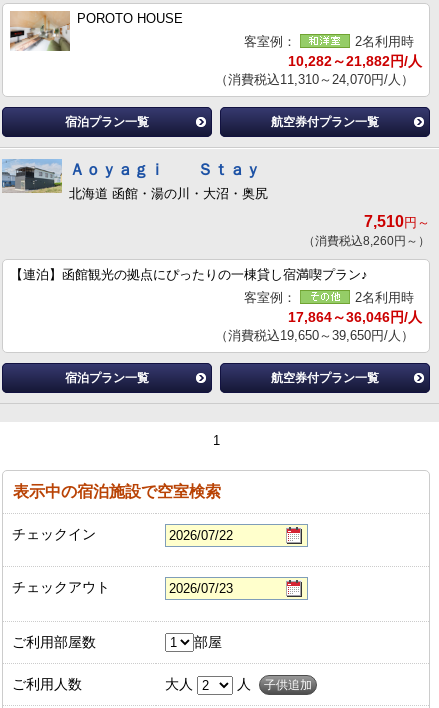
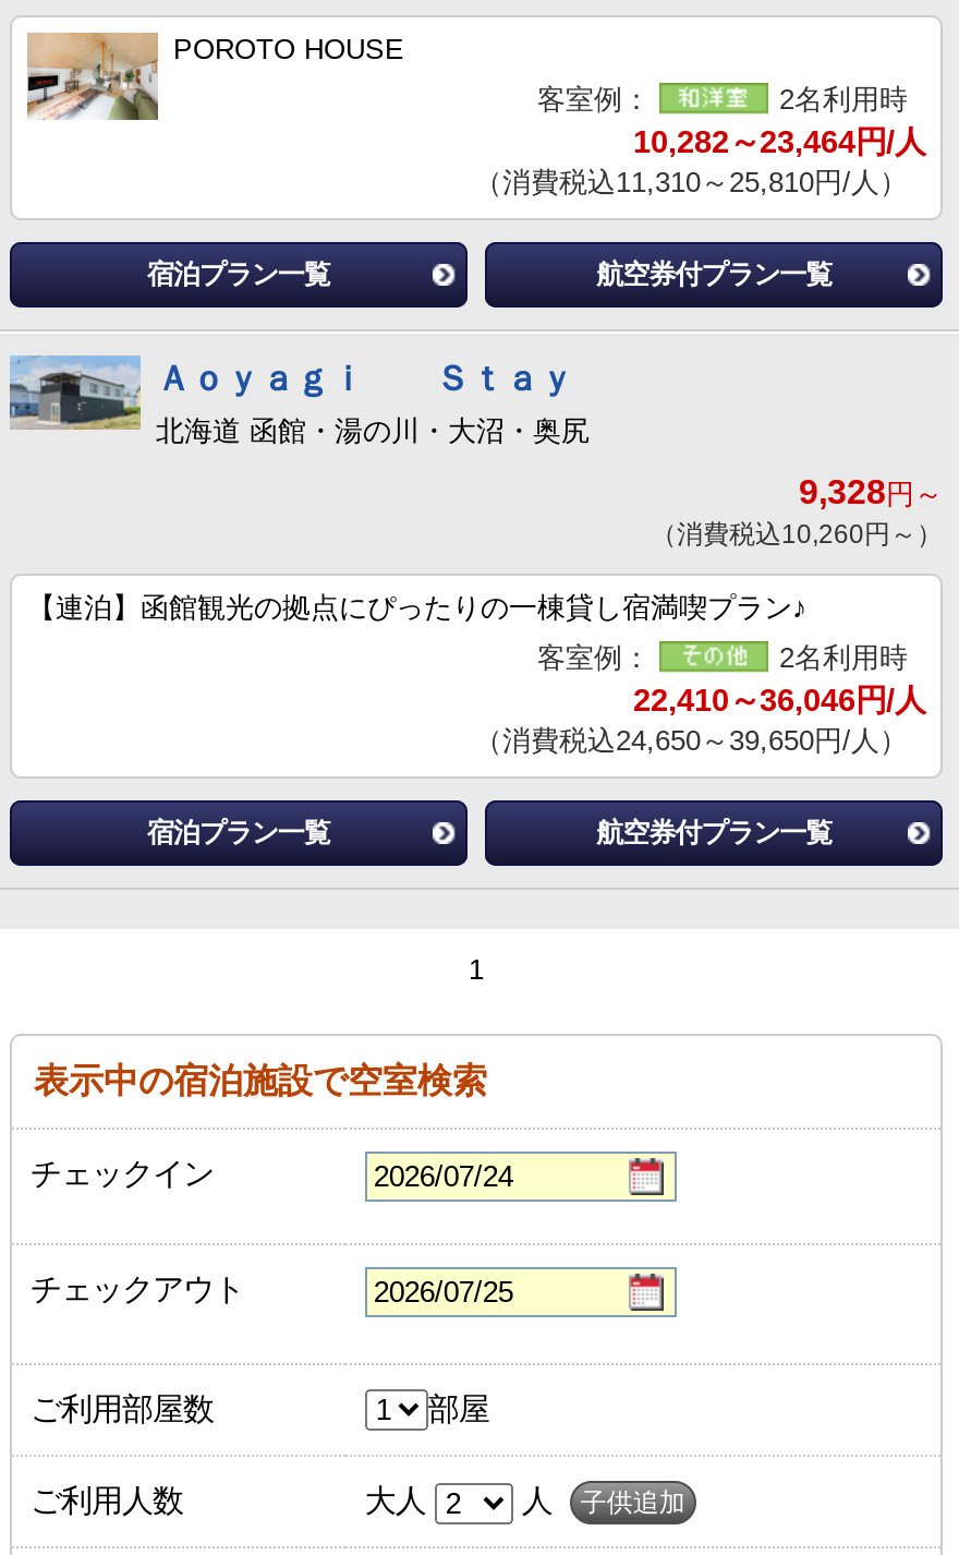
[288,53,422,69] 10,282～21,882円/人 -> [633,124,925,159] 10,282～23,464円/人
[215,72,414,87] （消費税込11,310～24,070円/人） -> [474,166,908,198] （消費税込11,310～25,810円/人）
[364,213,430,230] 7,510円～ -> [799,473,943,510] 9,328円～
[303,234,430,248] （消費税込8,260円～） -> [651,519,943,550] （消費税込10,260円～）
[288,309,422,325] 17,864～36,046円/人 -> [633,683,925,718] 22,410～36,046円/人
[215,328,414,343] （消費税込19,650～39,650円/人） -> [474,724,908,757] （消費税込24,650～39,650円/人）

